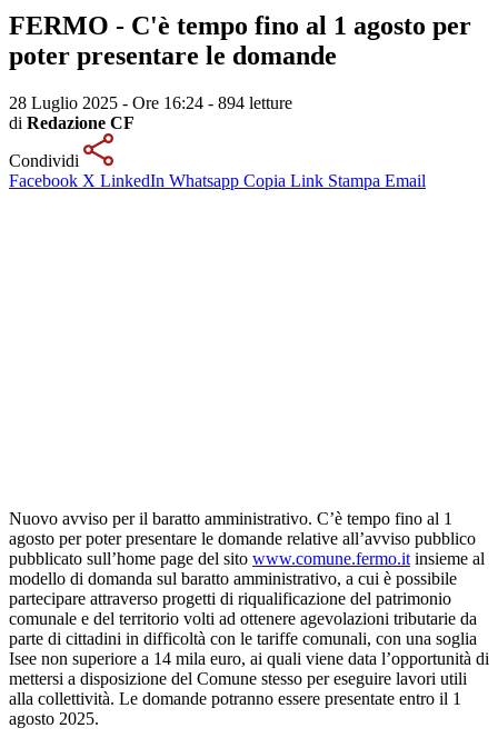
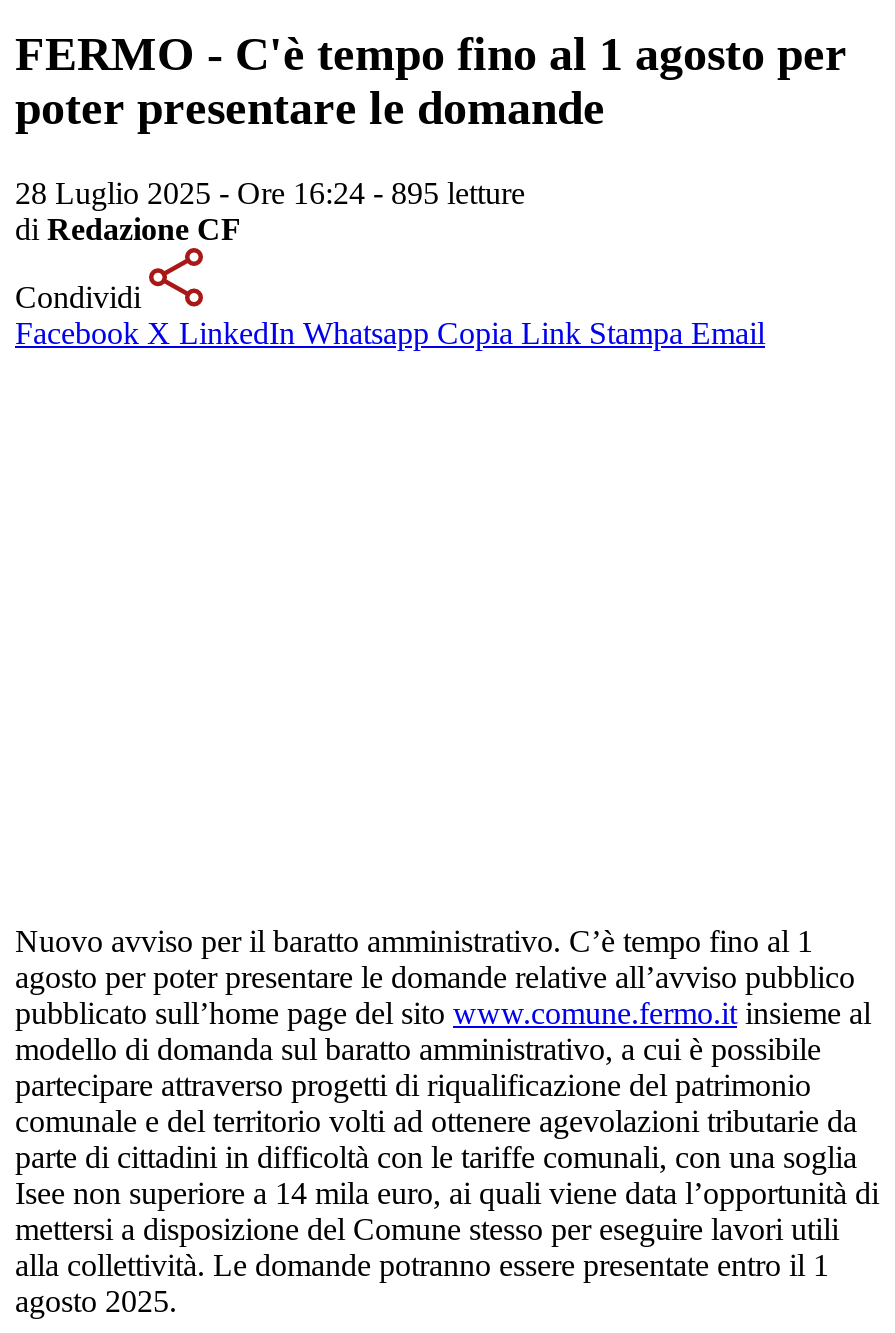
[9,93,292,112] 28 Luglio 2025 - Ore 16:24 - 894 letture -> [15,176,525,210] 28 Luglio 2025 - Ore 16:24 - 895 letture

